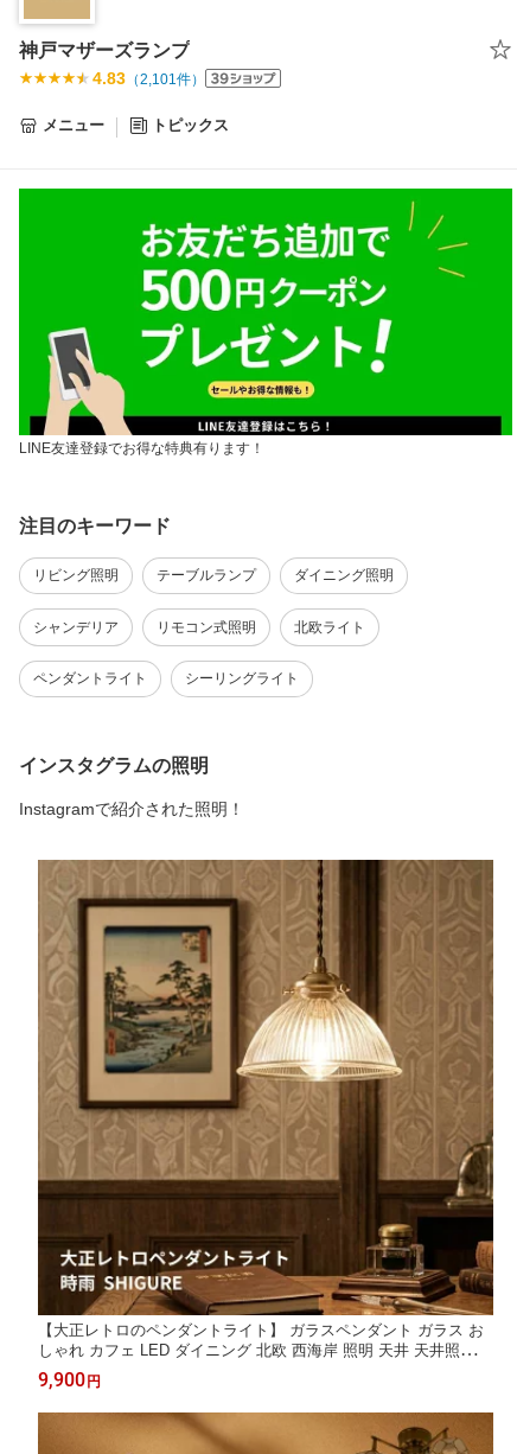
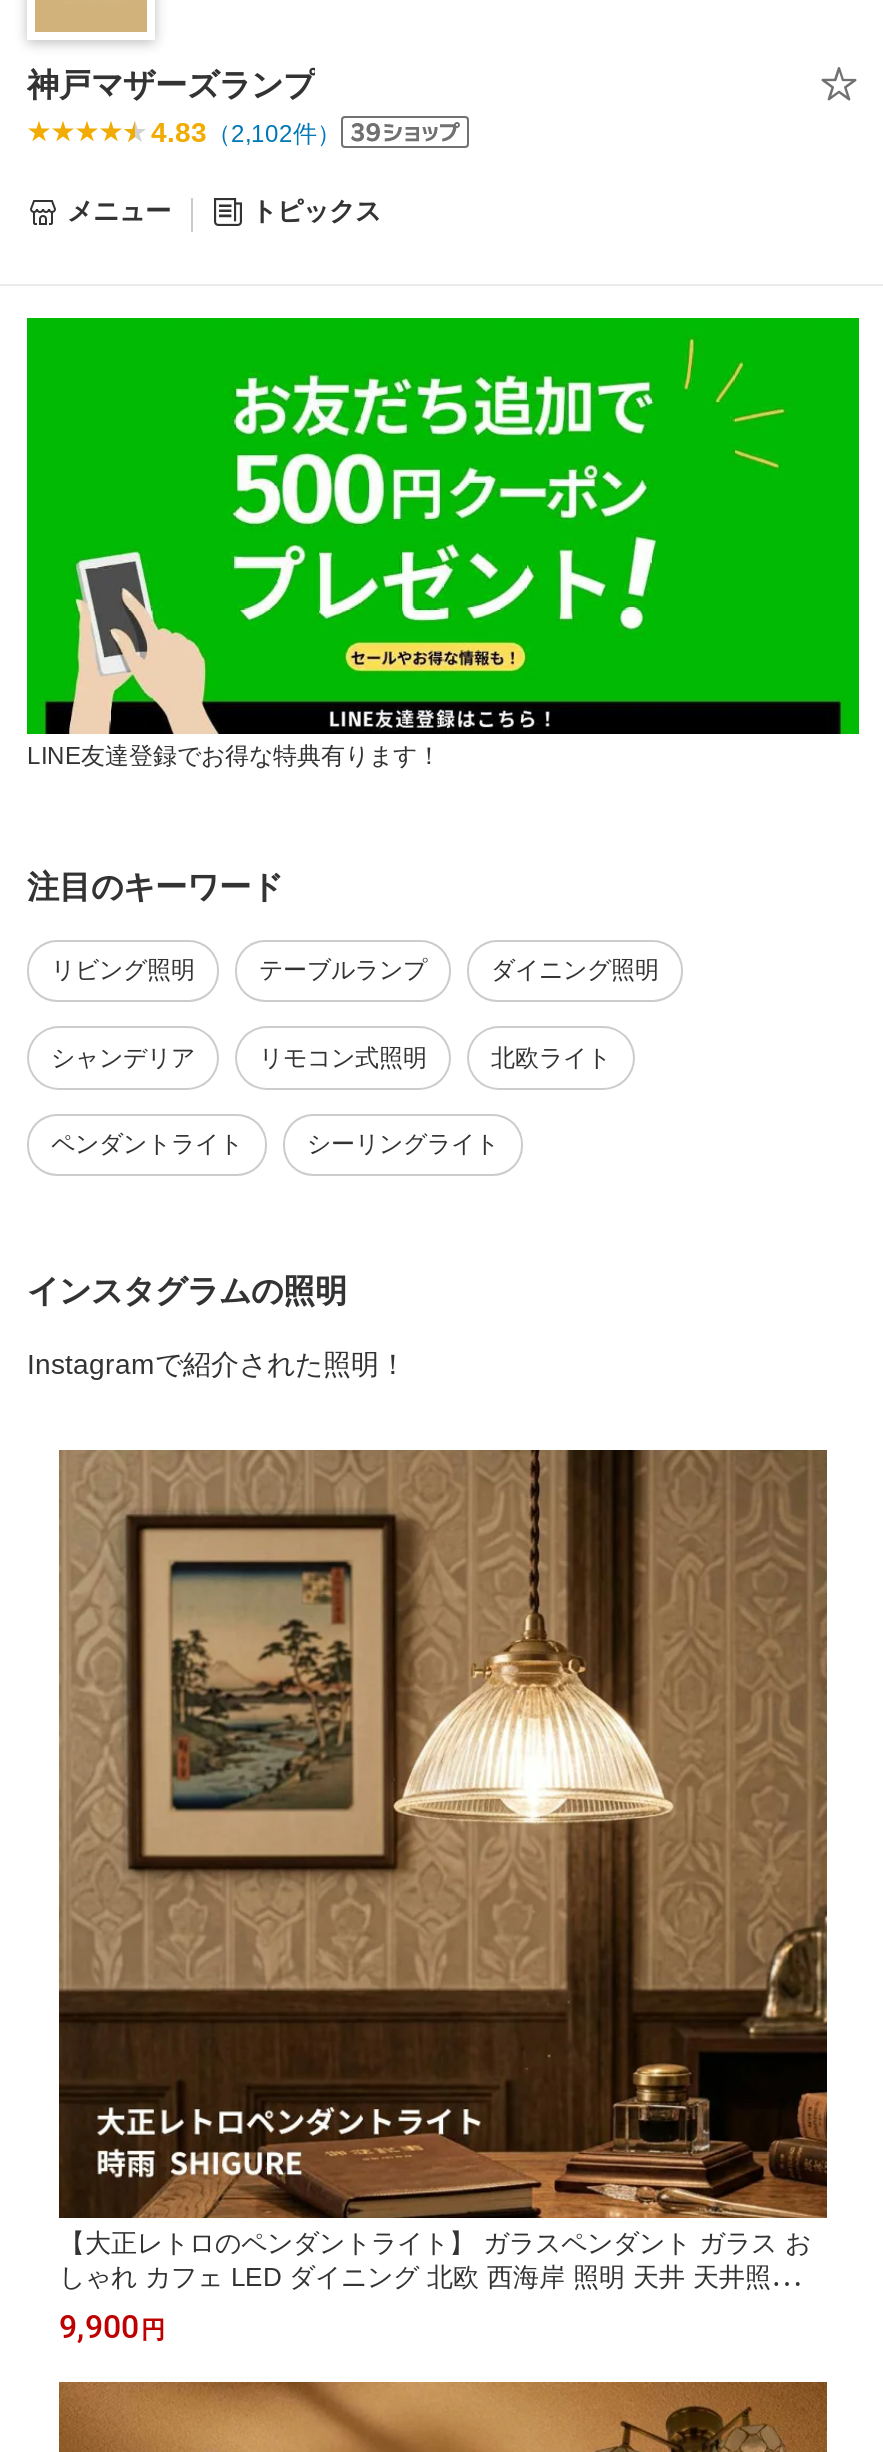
[92,69,205,88] 4.83（2,101件） -> [151,116,341,148] 4.83（2,102件）

